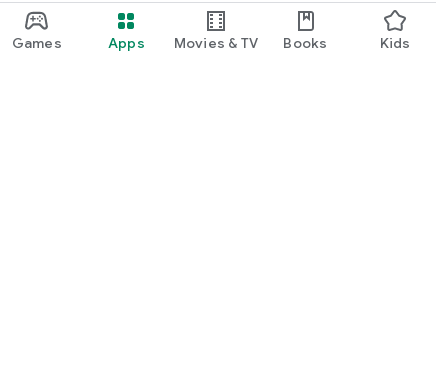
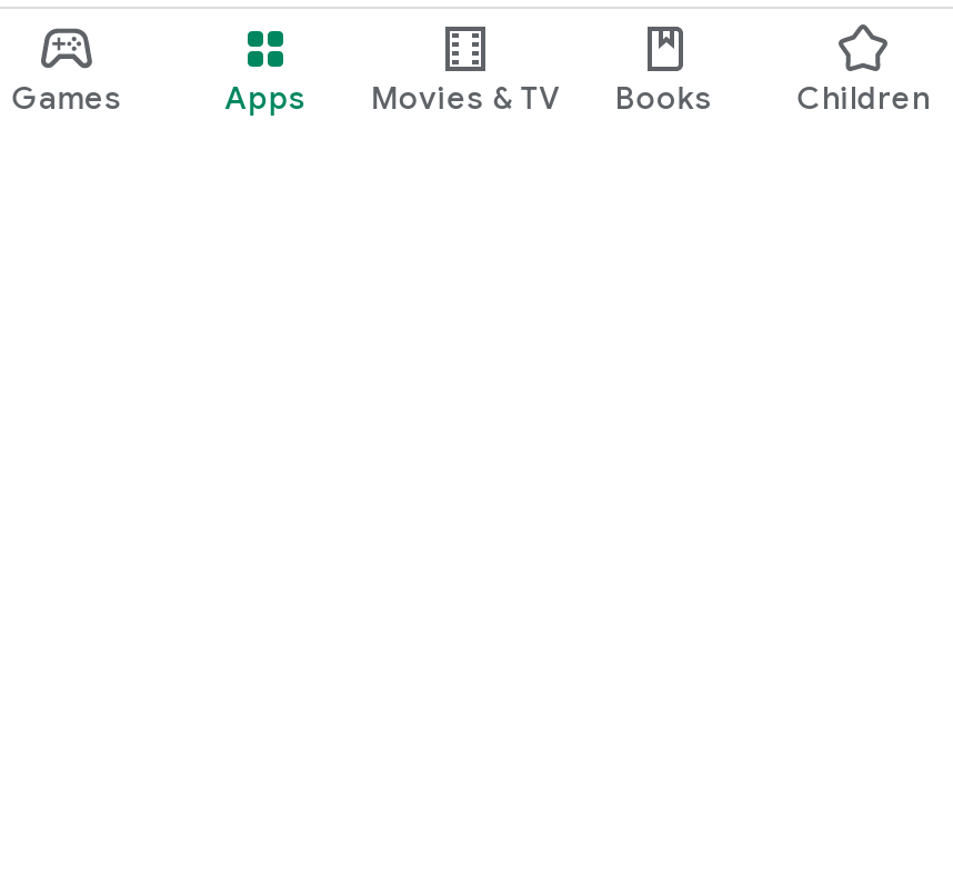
[380,33,411,51] Kids -> [797,77,930,117] Children

